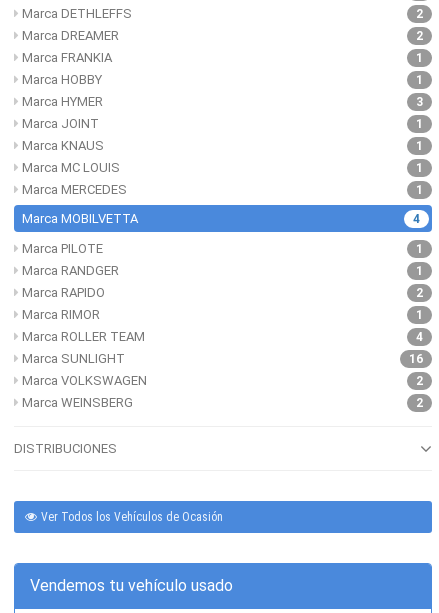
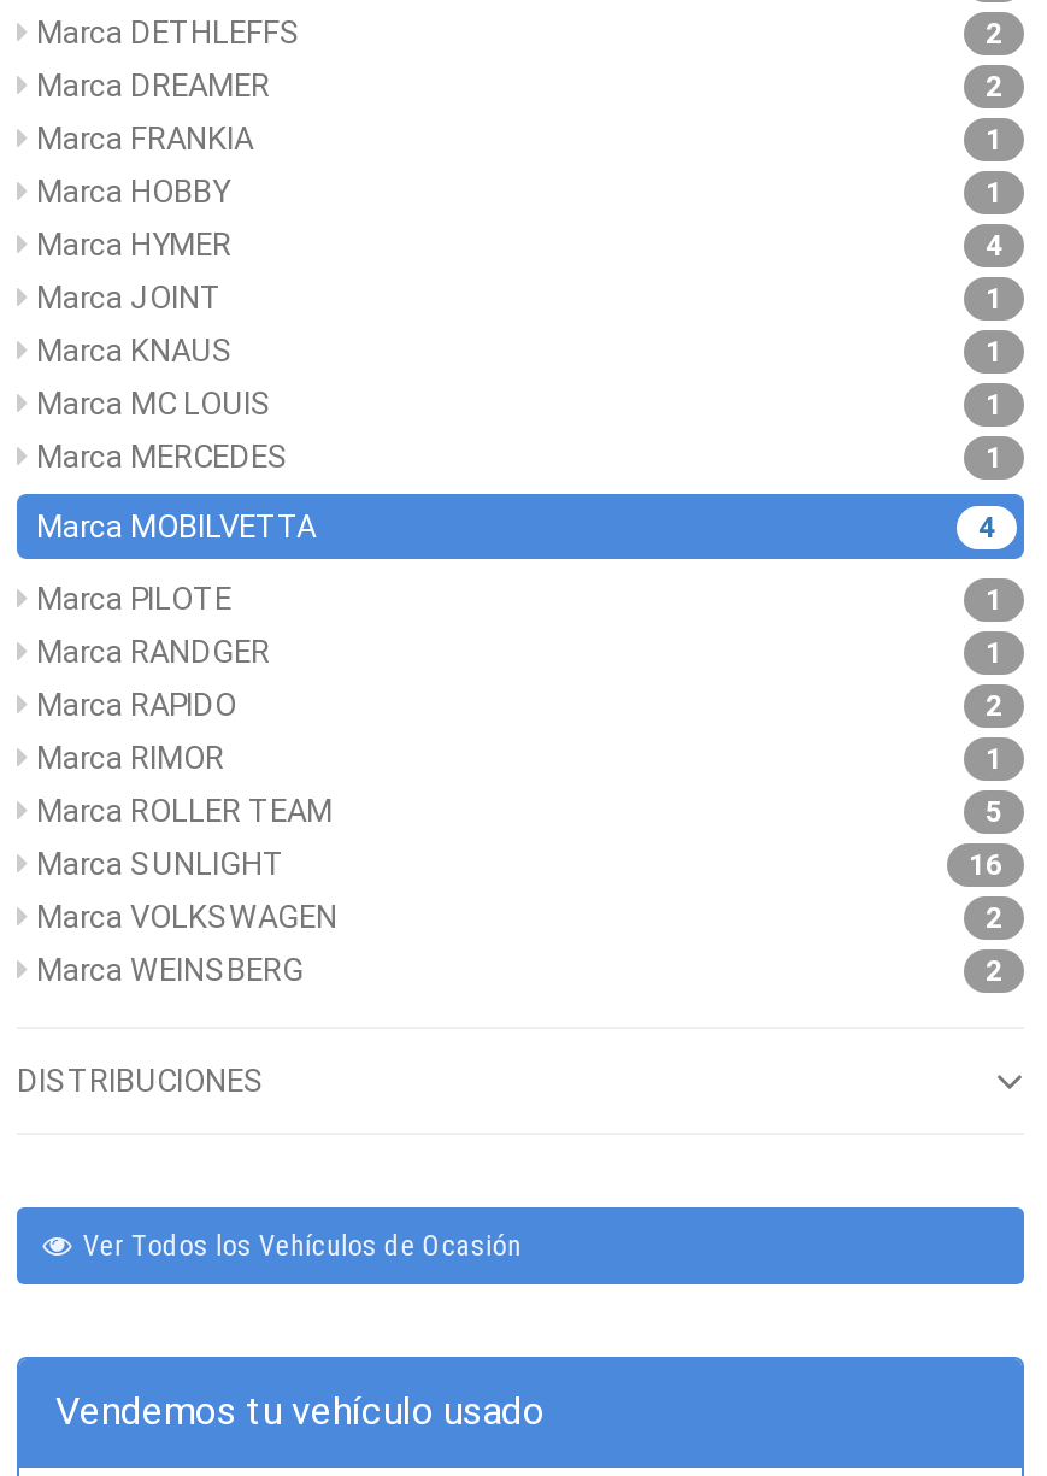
[416,94,423,108] 3 -> [986,228,1002,261] 4
[416,329,423,343] 4 -> [986,794,1002,828] 5

